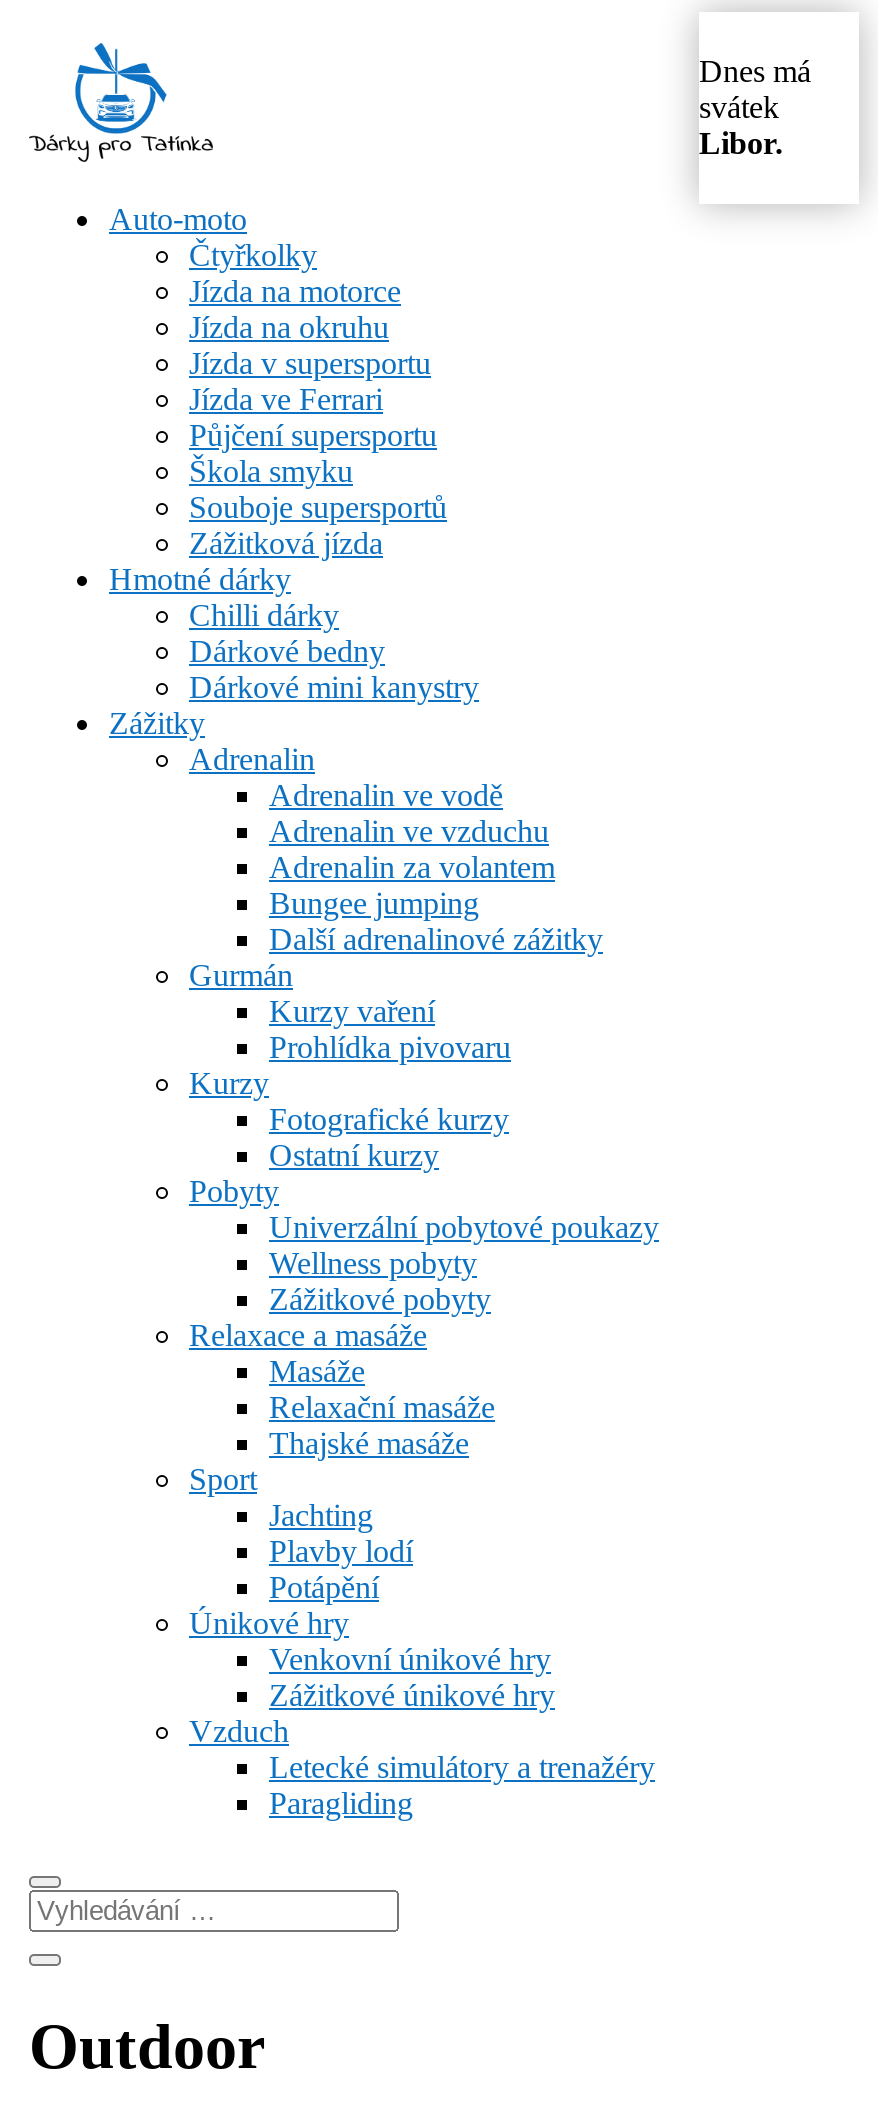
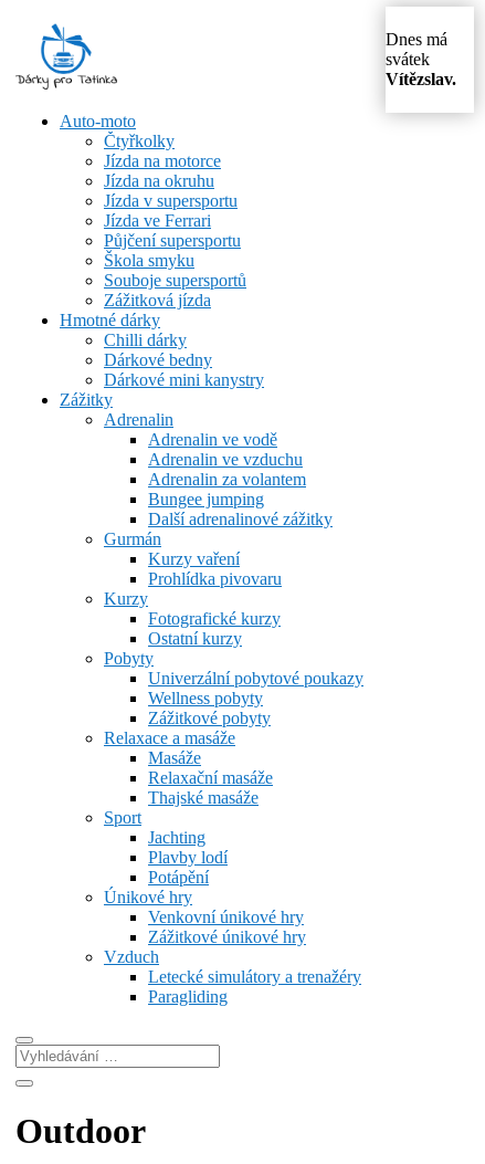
[699,126,783,160] Libor. -> [386,70,456,88] Vítězslav.

